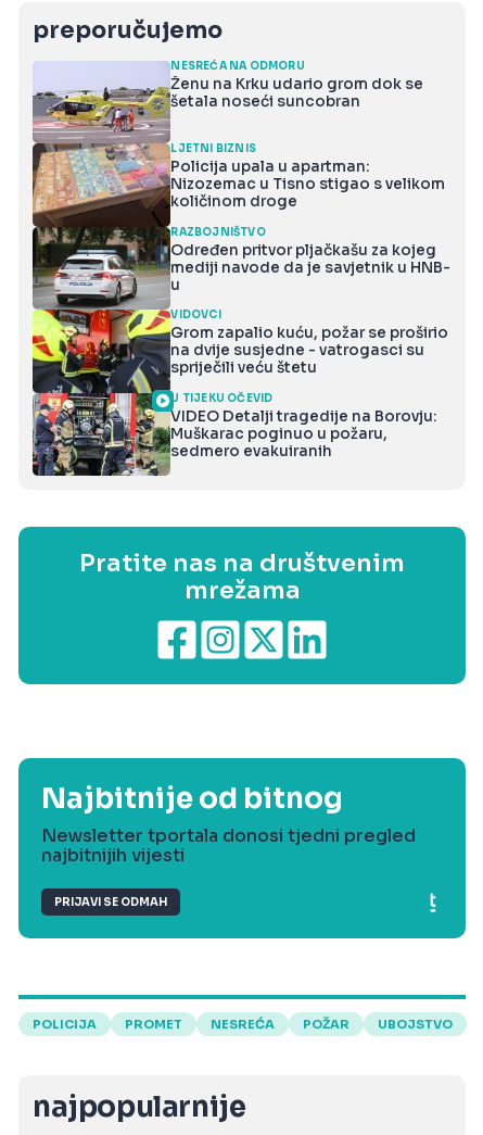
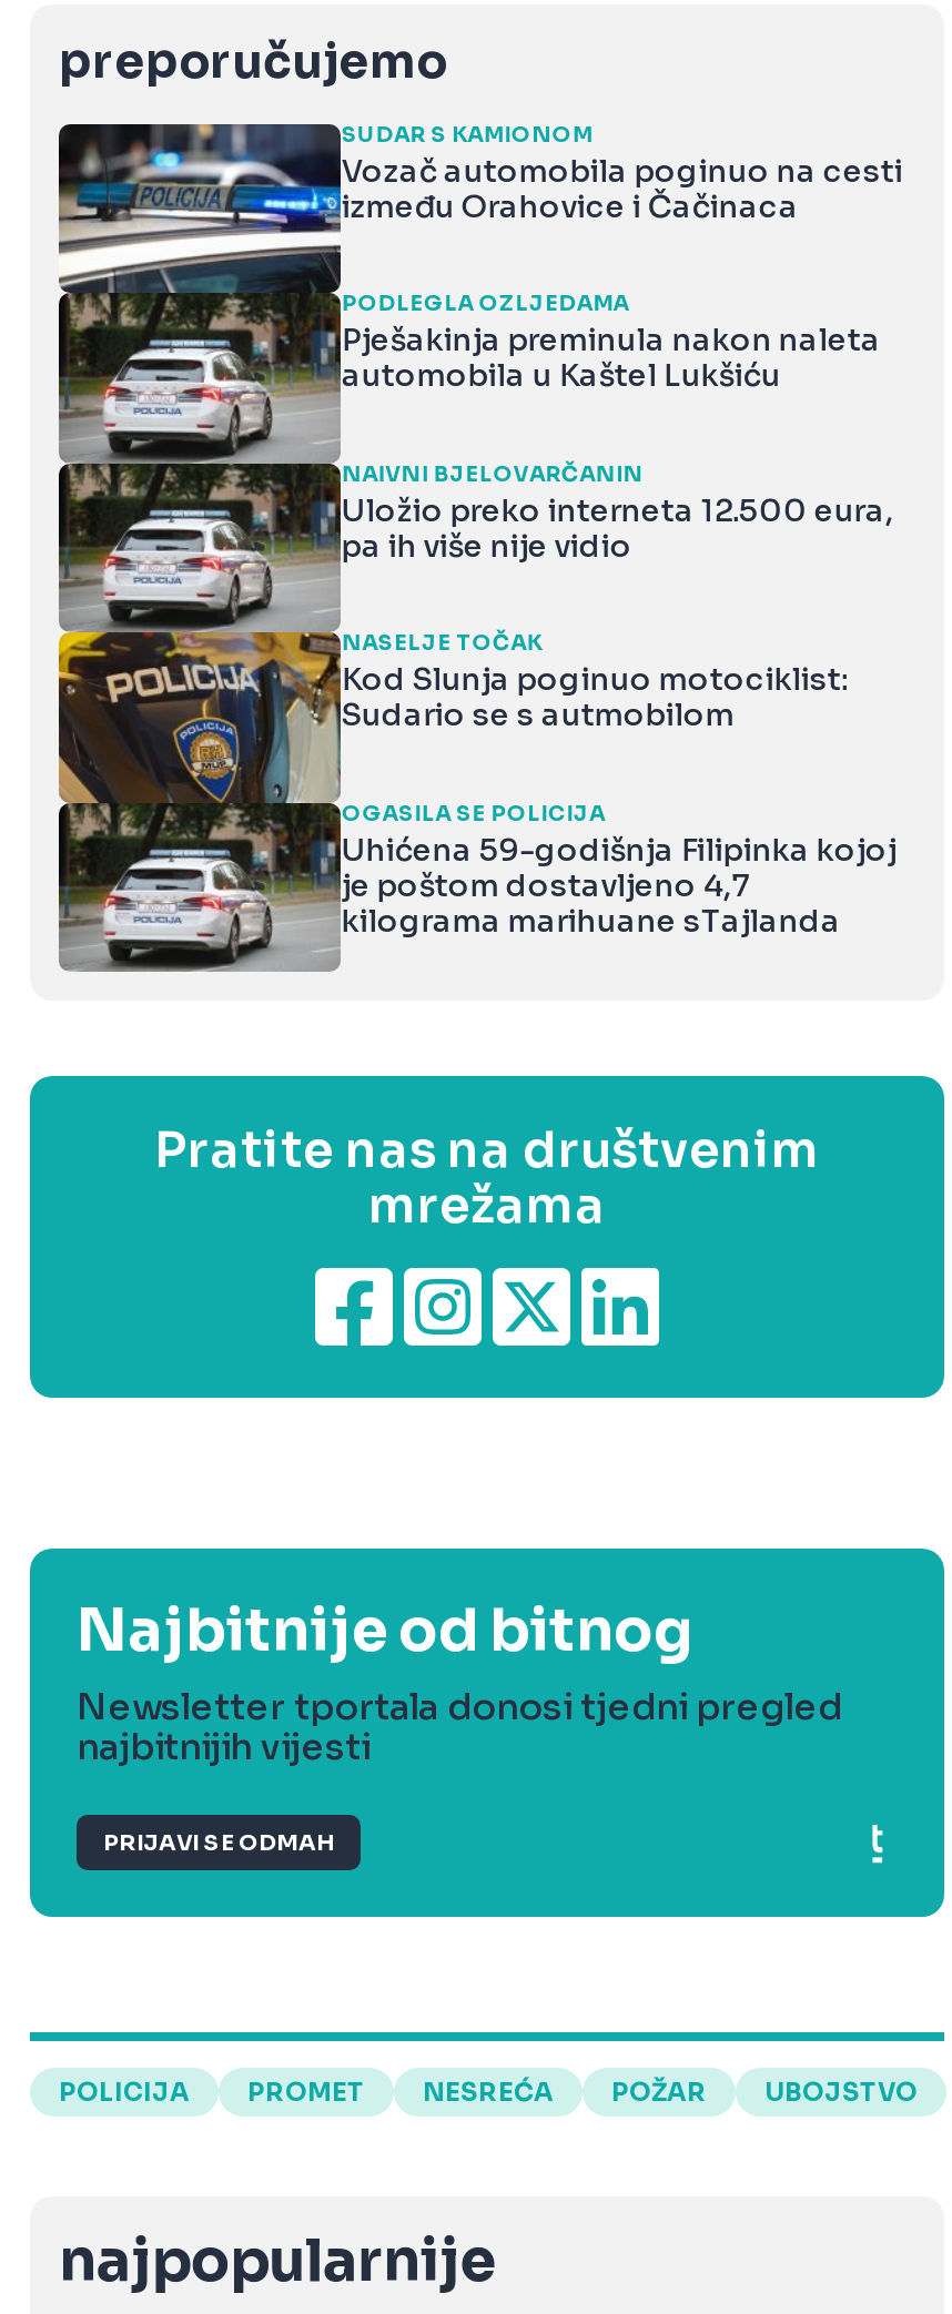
[31,60,424,227] [image] | NESREĆA NA ODMORU | Ženu na Krku udario grom dok se | šetala noseći suncobran -> [57,122,903,466] [image] | SUDAR S KAMIONOM | Vozač automobila poginuo na cesti | između Orahovice i Čačinaca
[171,143,445,211] LJETNI BIZNIS | Policija upala u apartman: | Nizozemac u Tisno stigao s velikom | količinom droge -> [342,292,881,396] PODLEGLA OZLJEDAMA | Pješakinja preminula nakon naleta | automobila u Kaštel Lukšiću
[171,226,451,294] RAZBOJNIŠTVO | Određen pritvor pljačkašu za kojeg | mediji navode da je savjetnik u HNB- | u -> [342,461,894,565] NAIVNI BJELOVARČANIN | Uložio preko interneta 12.500 eura, | pa ih više nije vidio
[31,308,449,476] [image] | VIDOVCI | Grom zapalio kuću, požar se proširio | na dvije susjedne - vatrogasci su | spriječili veću štetu -> [57,630,847,972] [image] | NASELJE TOČAK | Kod Slunja poginuo motociklist: | Sudario se s autmobilom
[171,392,437,460] U TIJEKU OČEVID | VIDEO Detalji tragedije na Borovju: | Muškarac poginuo u požaru, | sedmero evakuiranih -> [342,800,896,940] OGASILA SE POLICIJA | Uhićena 59-godišnja Filipinka kojoj | je poštom dostavljeno 4,7 | kilograma marihuane sTajlanda

